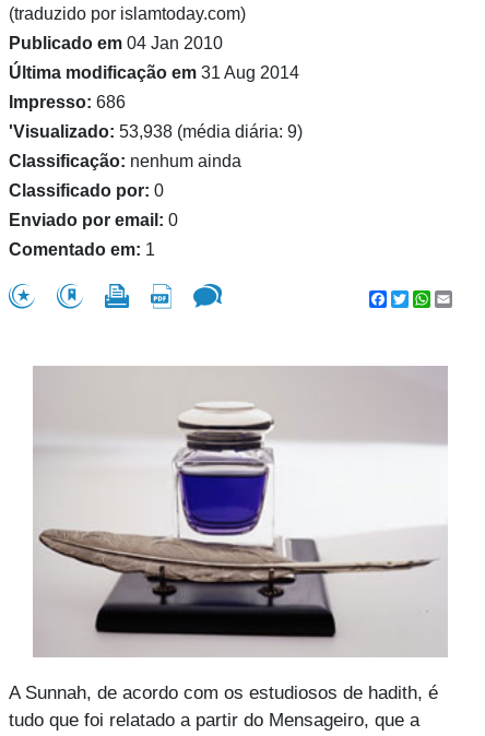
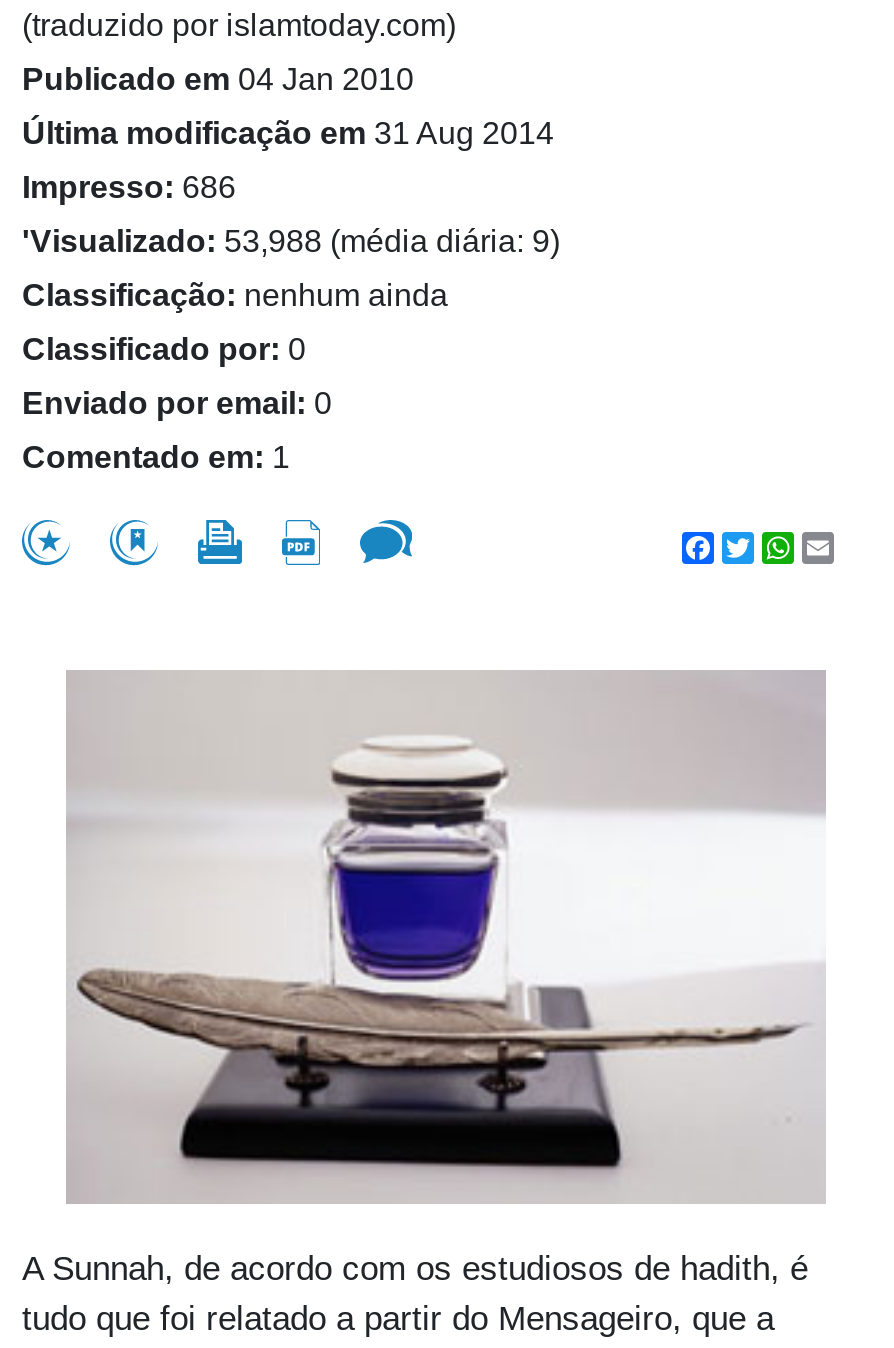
[9,122,303,141] 'Visualizado: 53,938 (média diária: 9) -> [22,224,560,258] 'Visualizado: 53,988 (média diária: 9)

